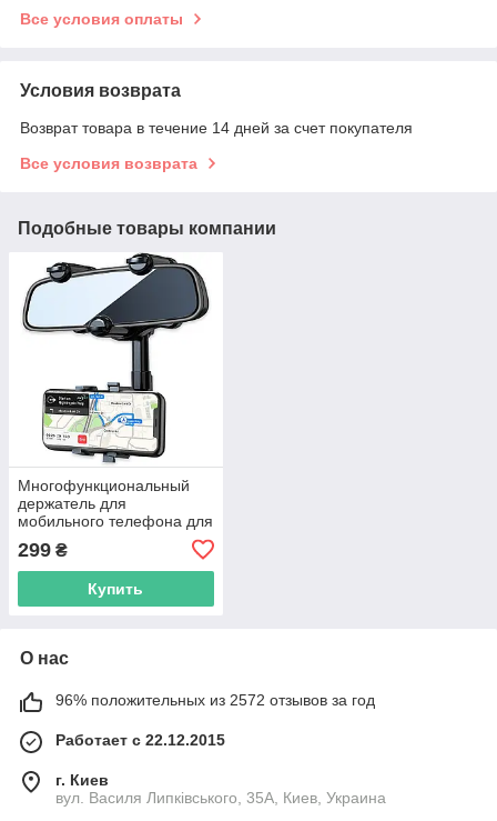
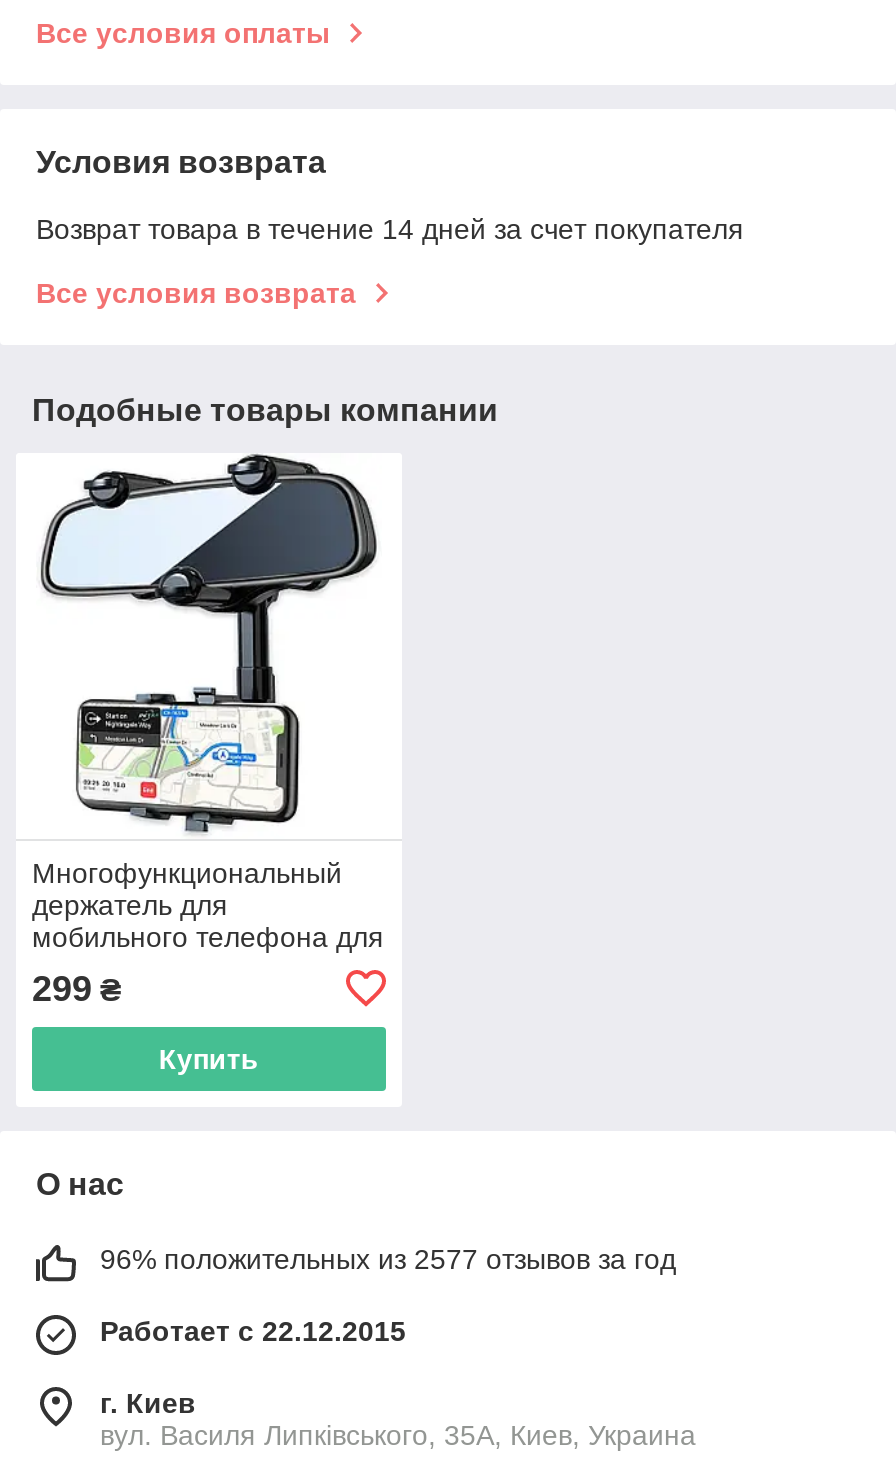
[55,691,375,709] 96% положительных из 2572 отзывов за год -> [100,1243,676,1275] 96% положительных из 2577 отзывов за год

